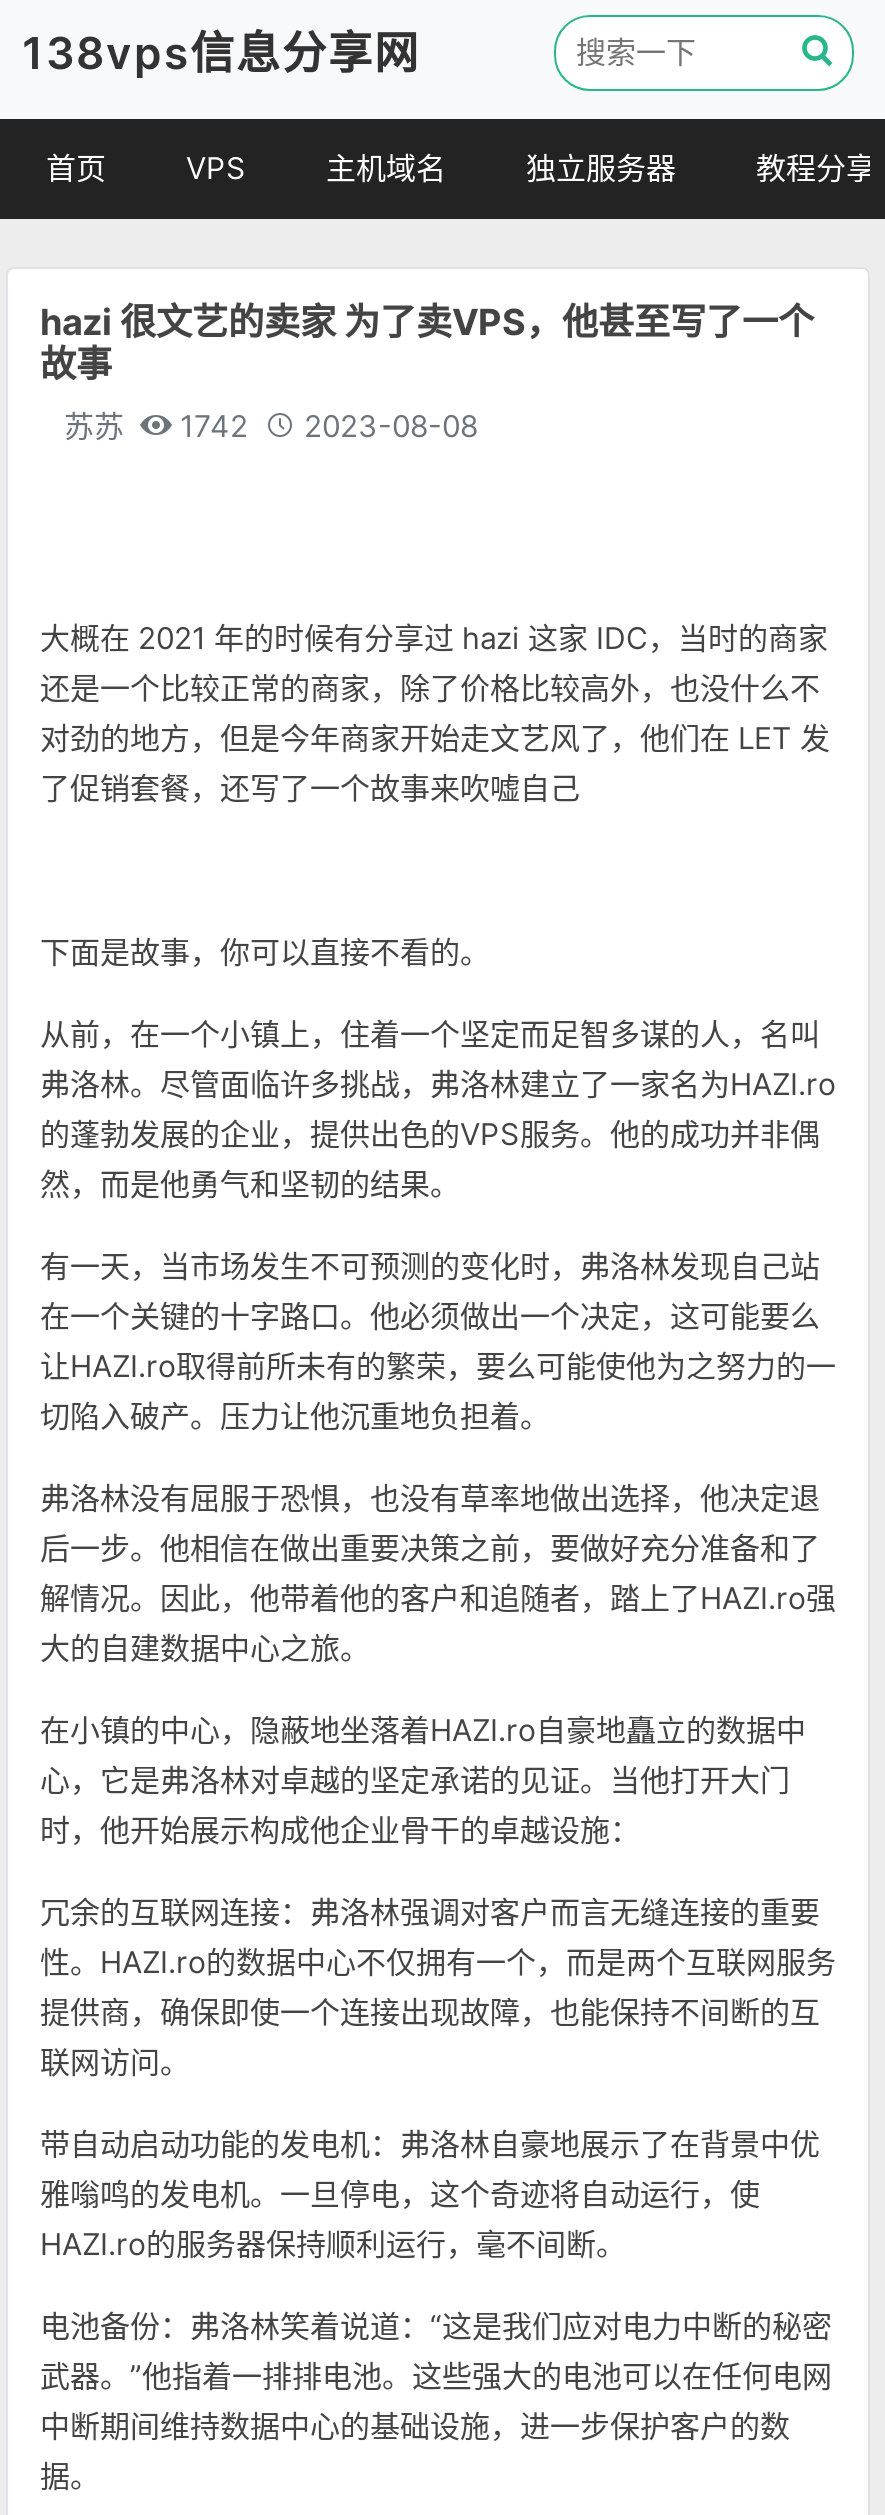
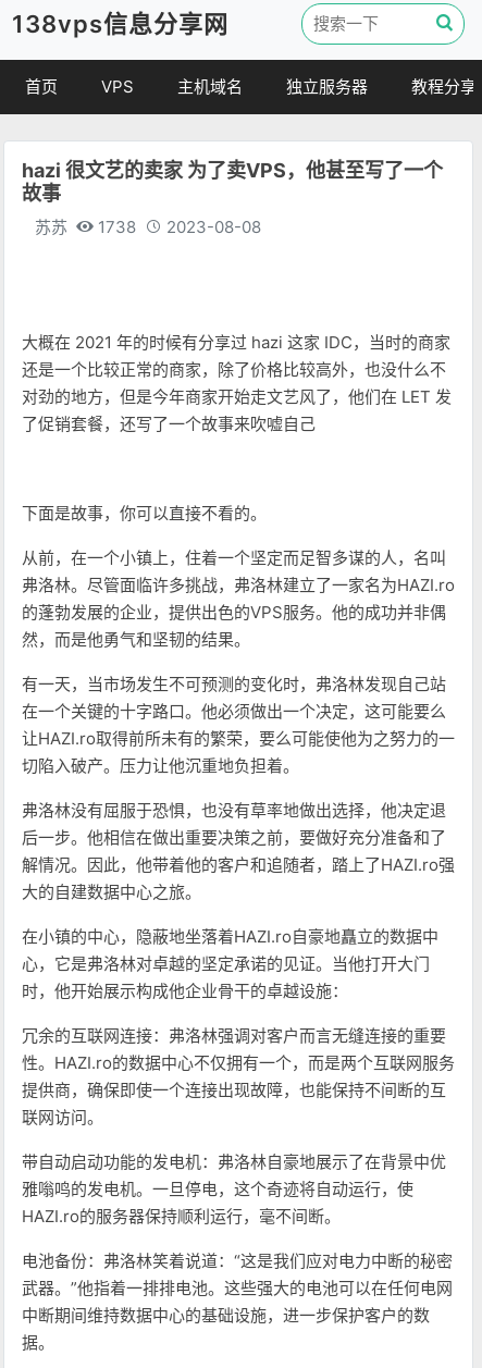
[64,407,478,445] 苏苏 1742 2023-08-08 -> [35,217,261,237] 苏苏 1738 2023-08-08

